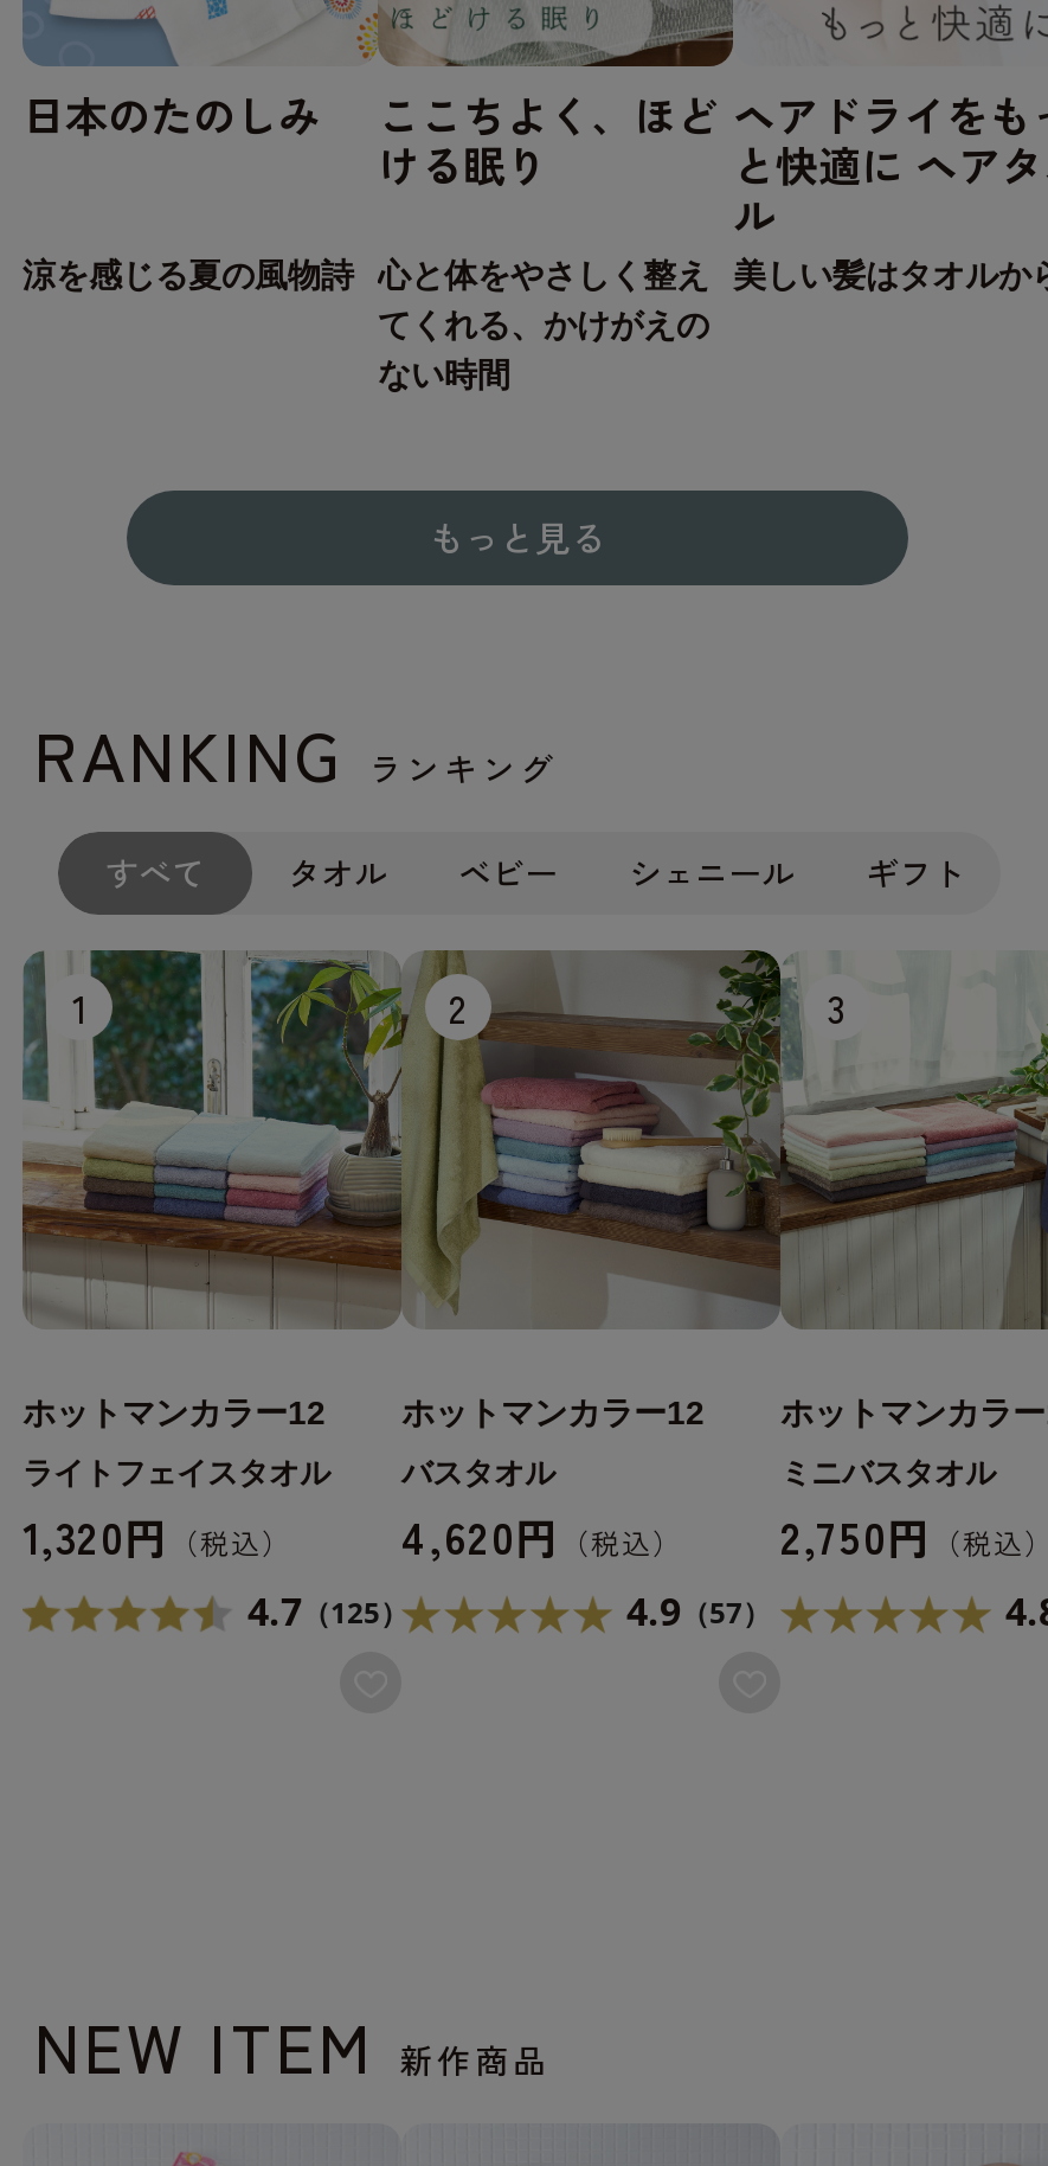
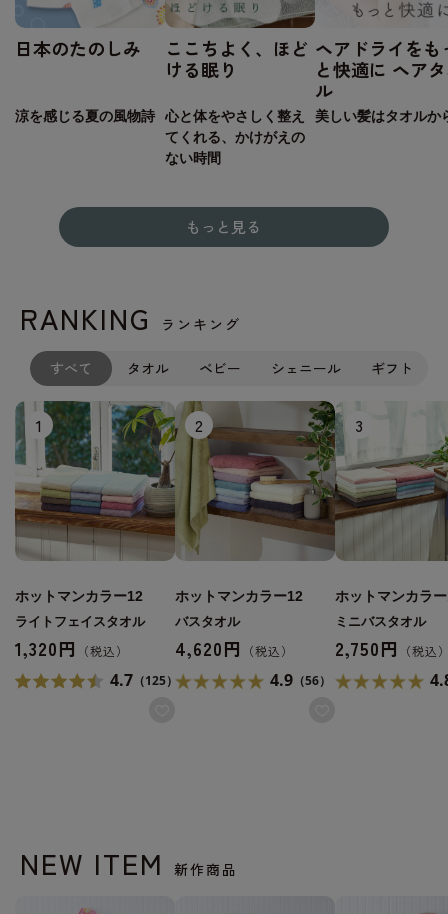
[626,1584,771,1637] 4.9（57） -> [270,669,331,691] 4.9（56）

